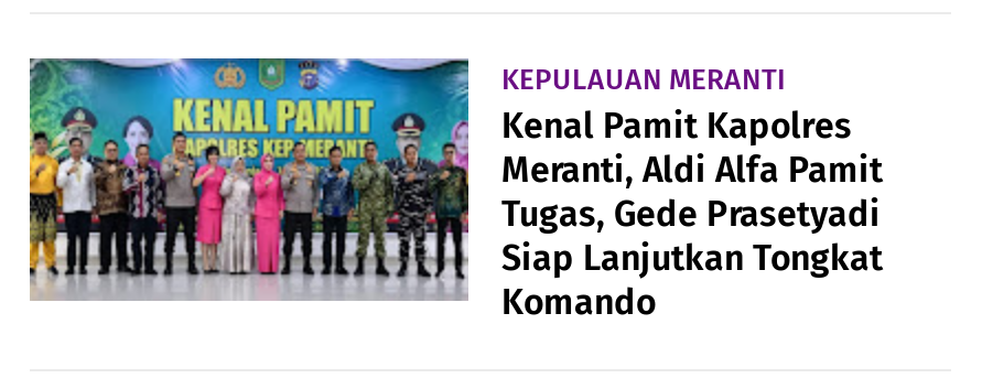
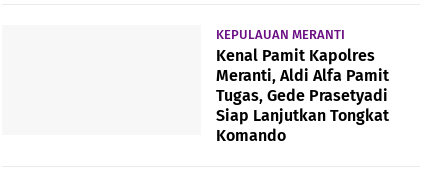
[28,56,471,301] [image] -> none

